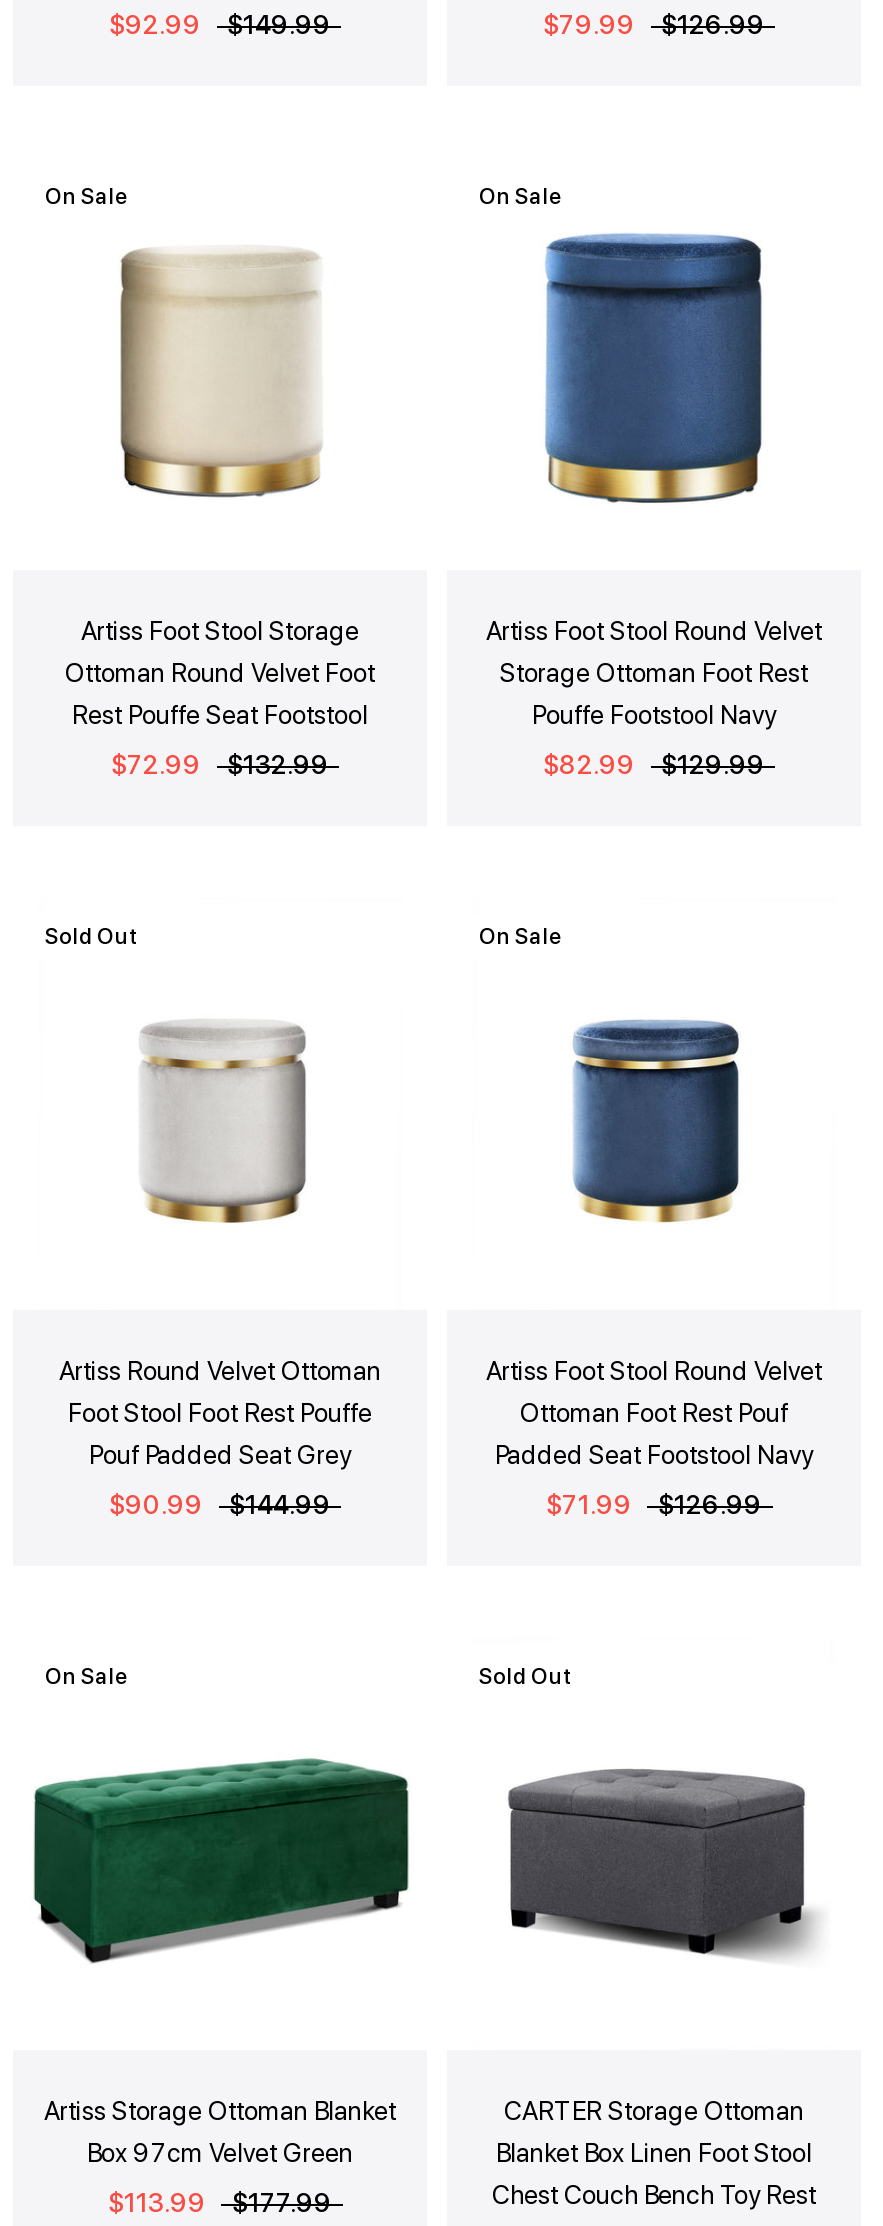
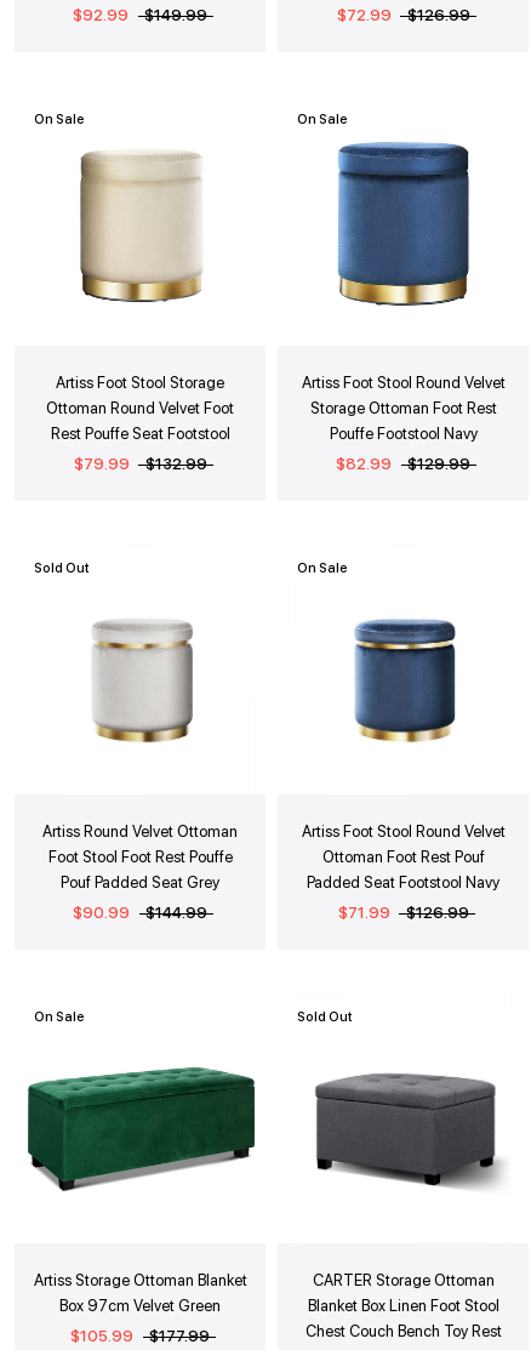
[543,11,635,41] $79.99 -> [336,7,391,25] $72.99
[111,751,201,781] $72.99 -> [73,455,129,474] $79.99
[108,2189,206,2219] $113.99 -> [70,1327,133,1346] $105.99

